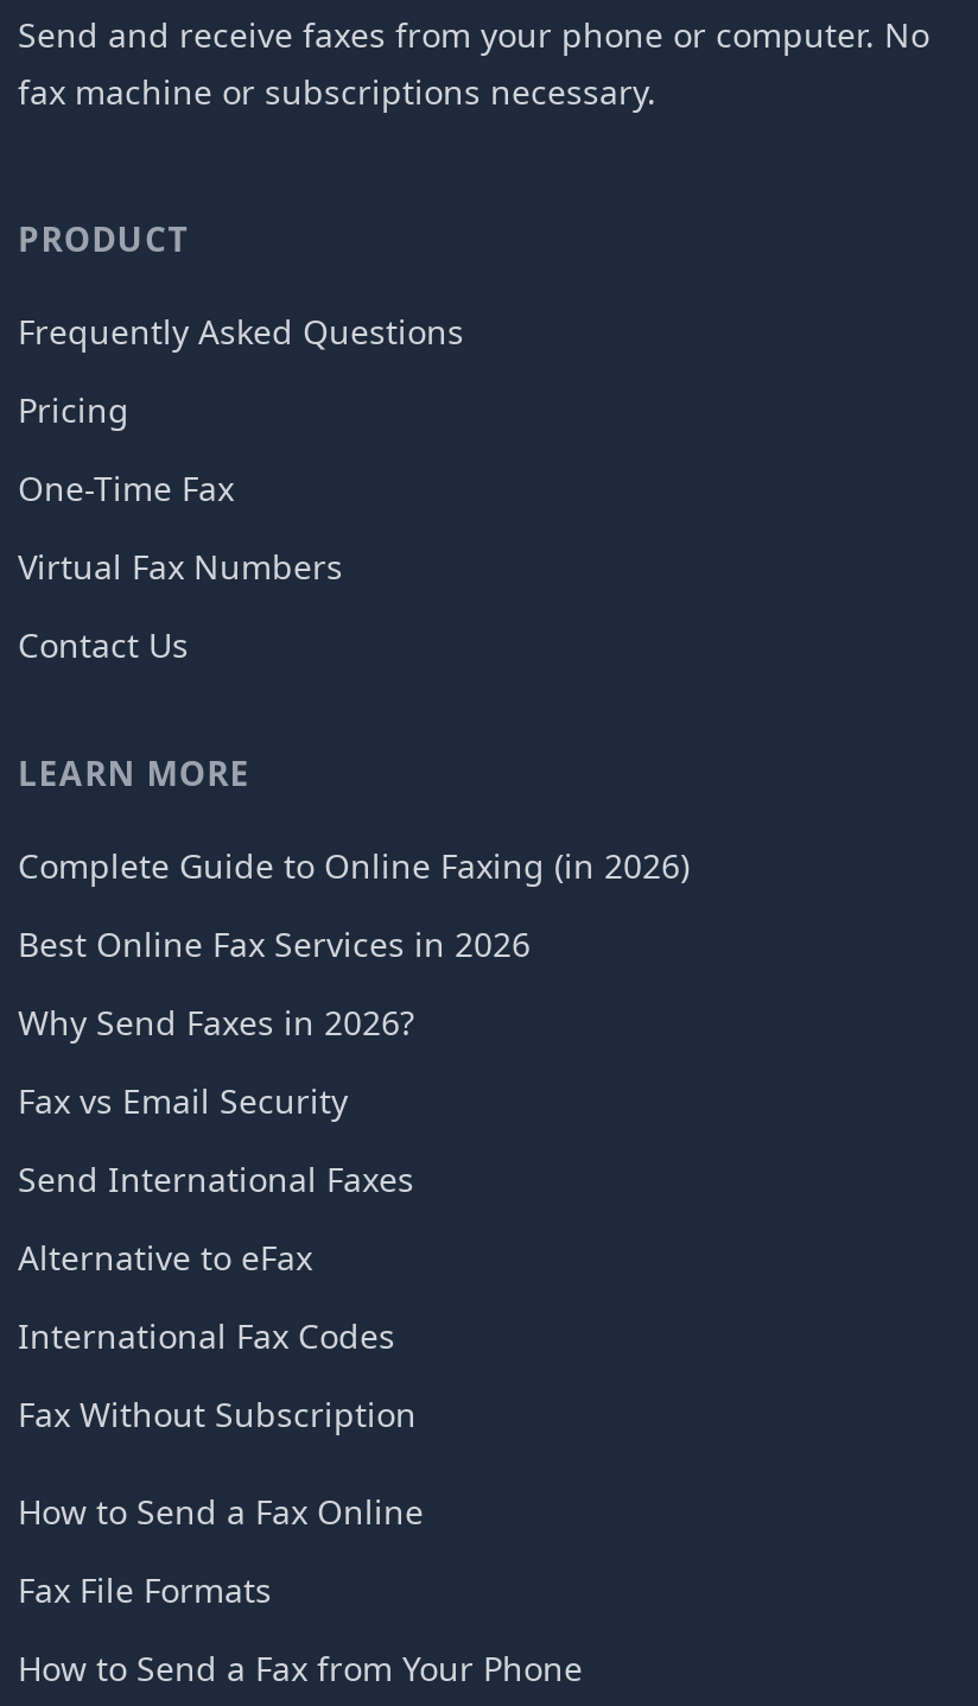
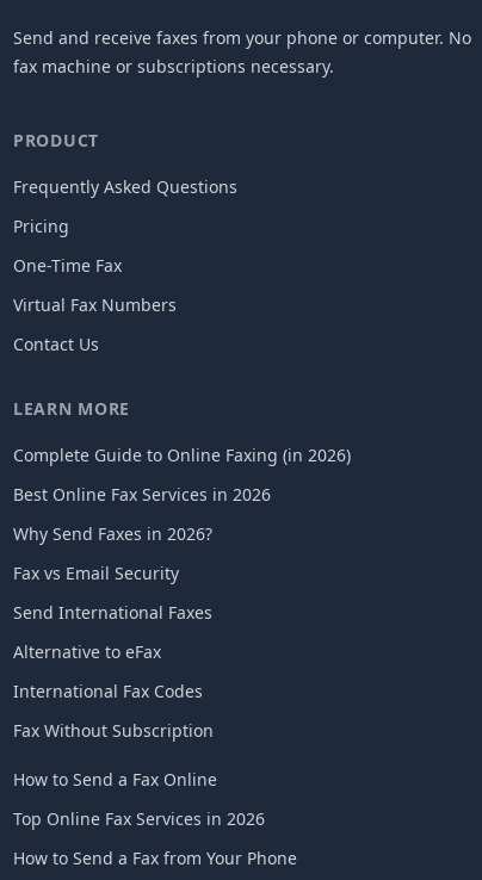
[18,1567,272,1612] Fax File Formats -> [13,807,265,830] Top Online Fax Services in 2026

